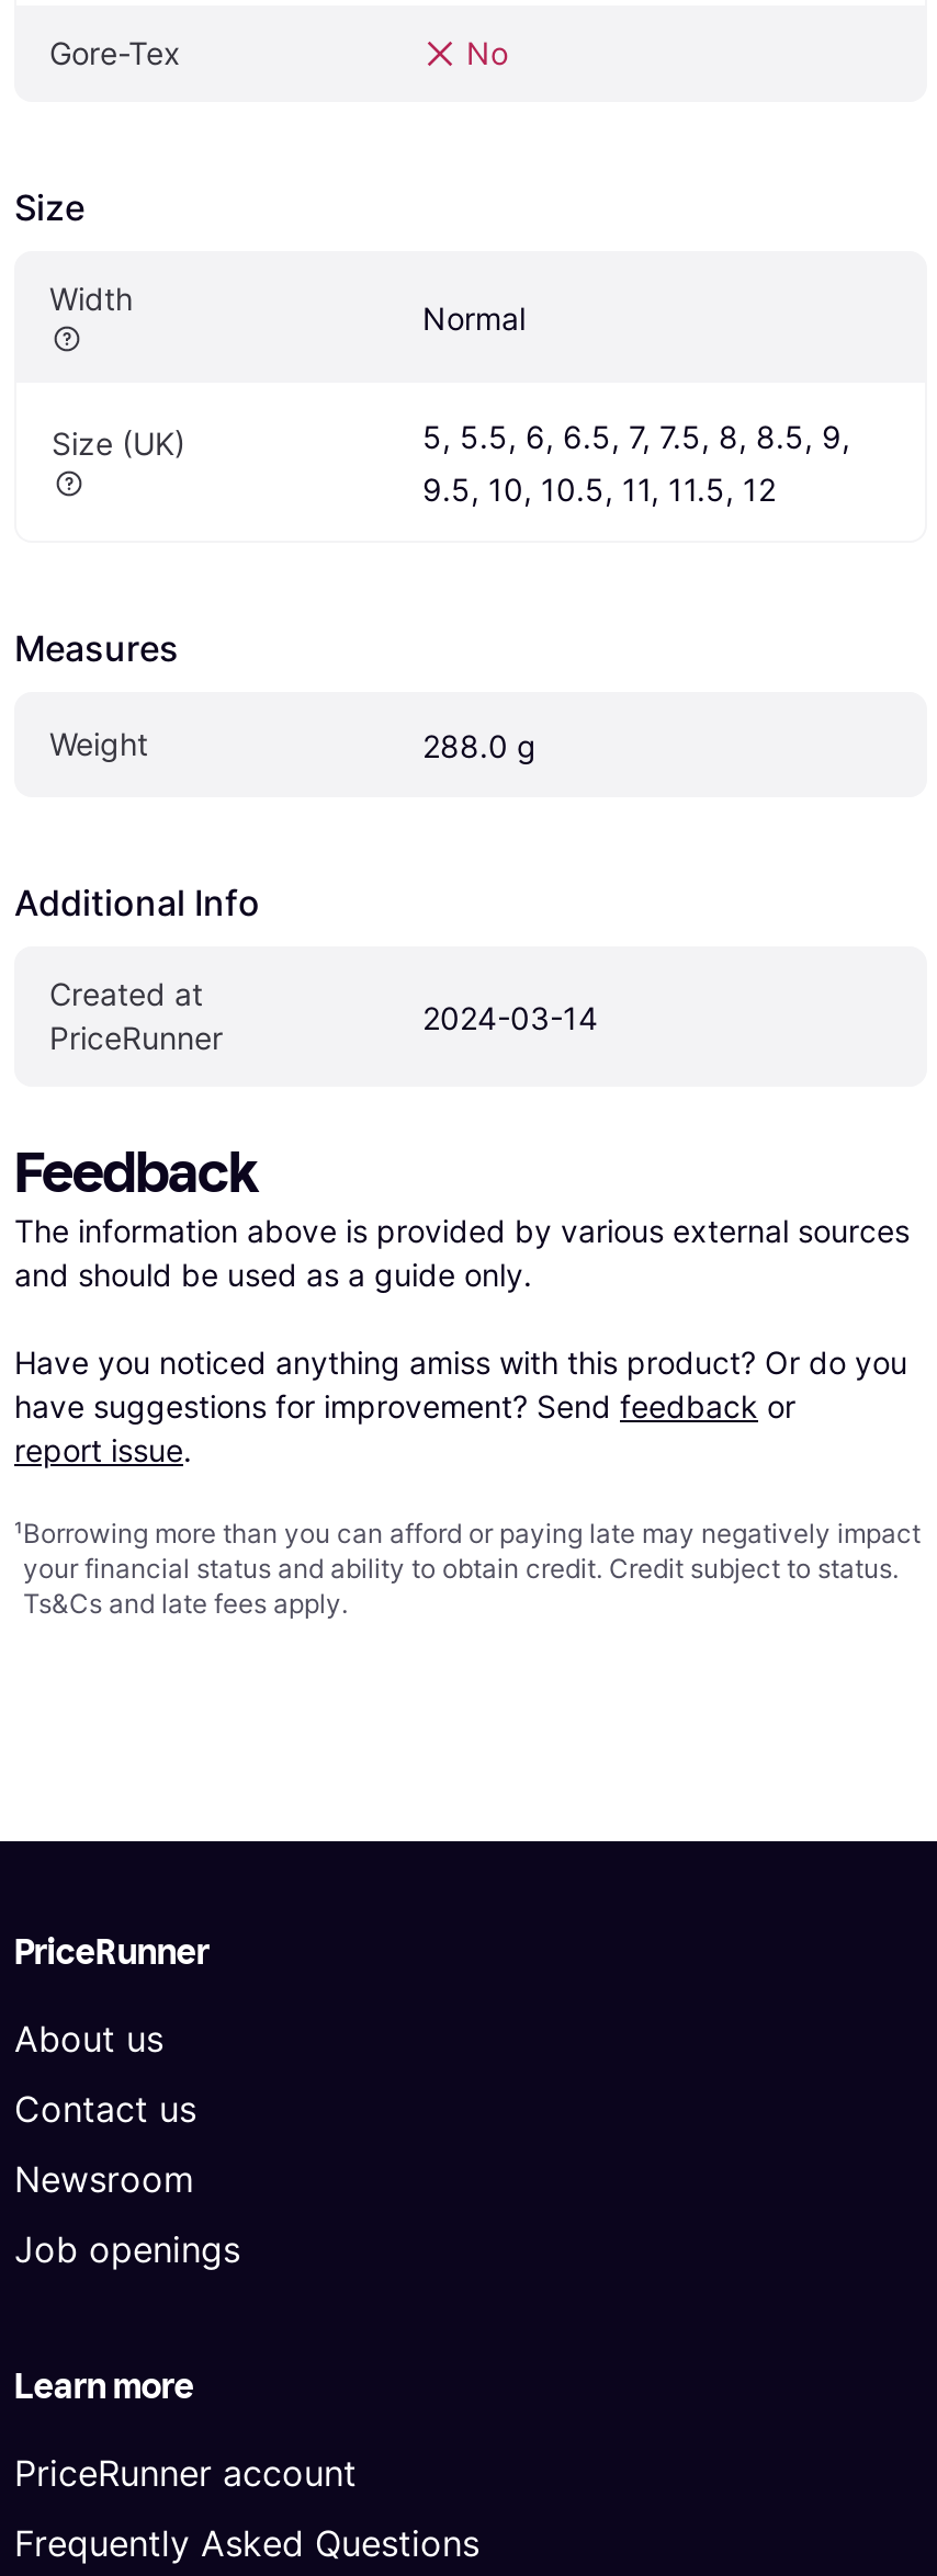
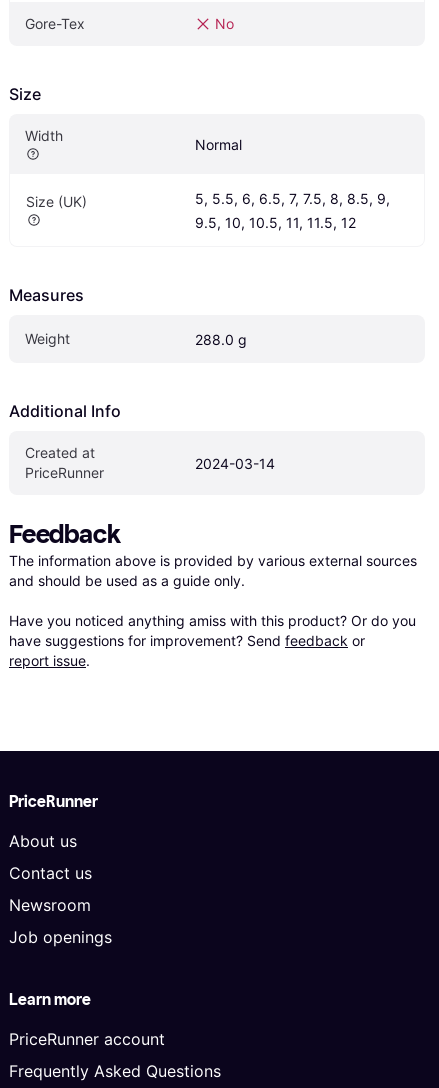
[14,1516,921,1619] ¹Borrowing more than you can afford or paying late may negatively impact | your financial status and ability to obtain credit. Credit subject to status. | Ts&Cs and late fees apply. -> none

